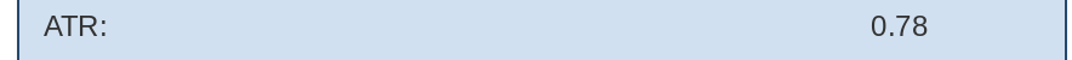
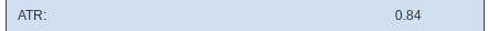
[871,10,929,44] 0.78 -> [395,8,422,23] 0.84

